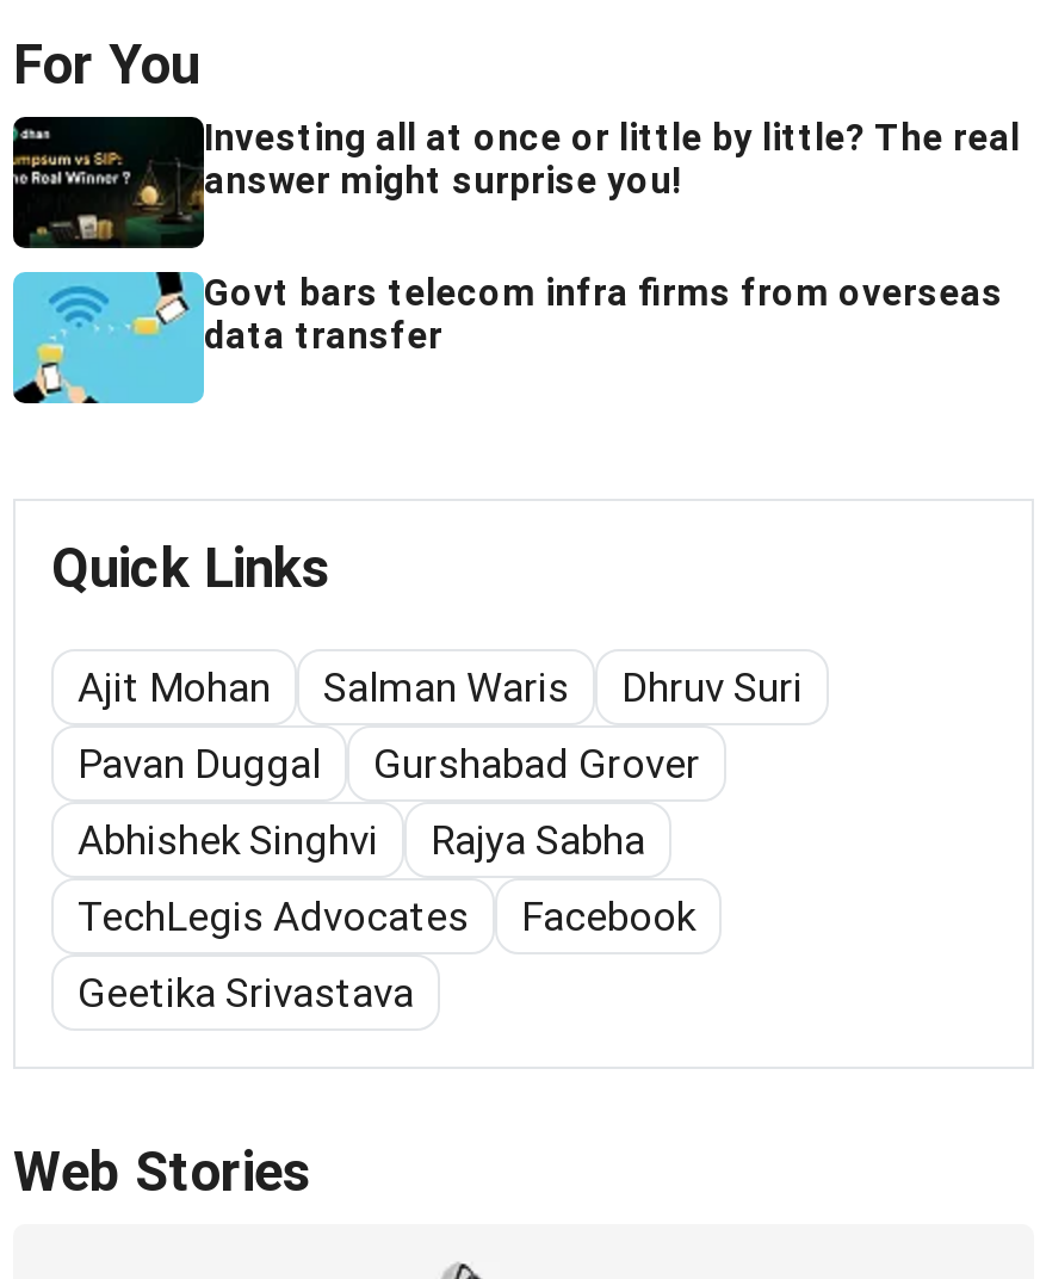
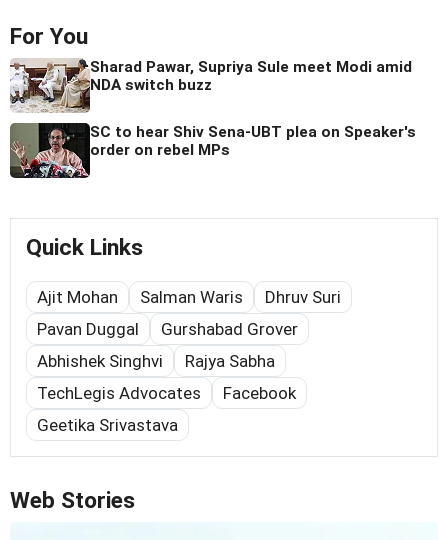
[11,115,1020,251] [image] | Investing all at once or little by little? The real | answer might surprise you! -> [9,58,412,113] [image] | Sharad Pawar, Supriya Sule meet Modi amid | NDA switch buzz
[11,270,1003,406] [image] | Govt bars telecom infra firms from overseas | data transfer -> [9,122,416,179] [image] | SC to hear Shiv Sena-UBT plea on Speaker's | order on rebel MPs

